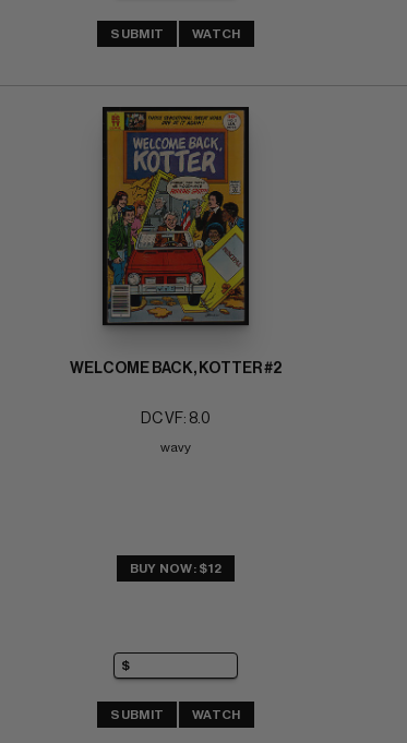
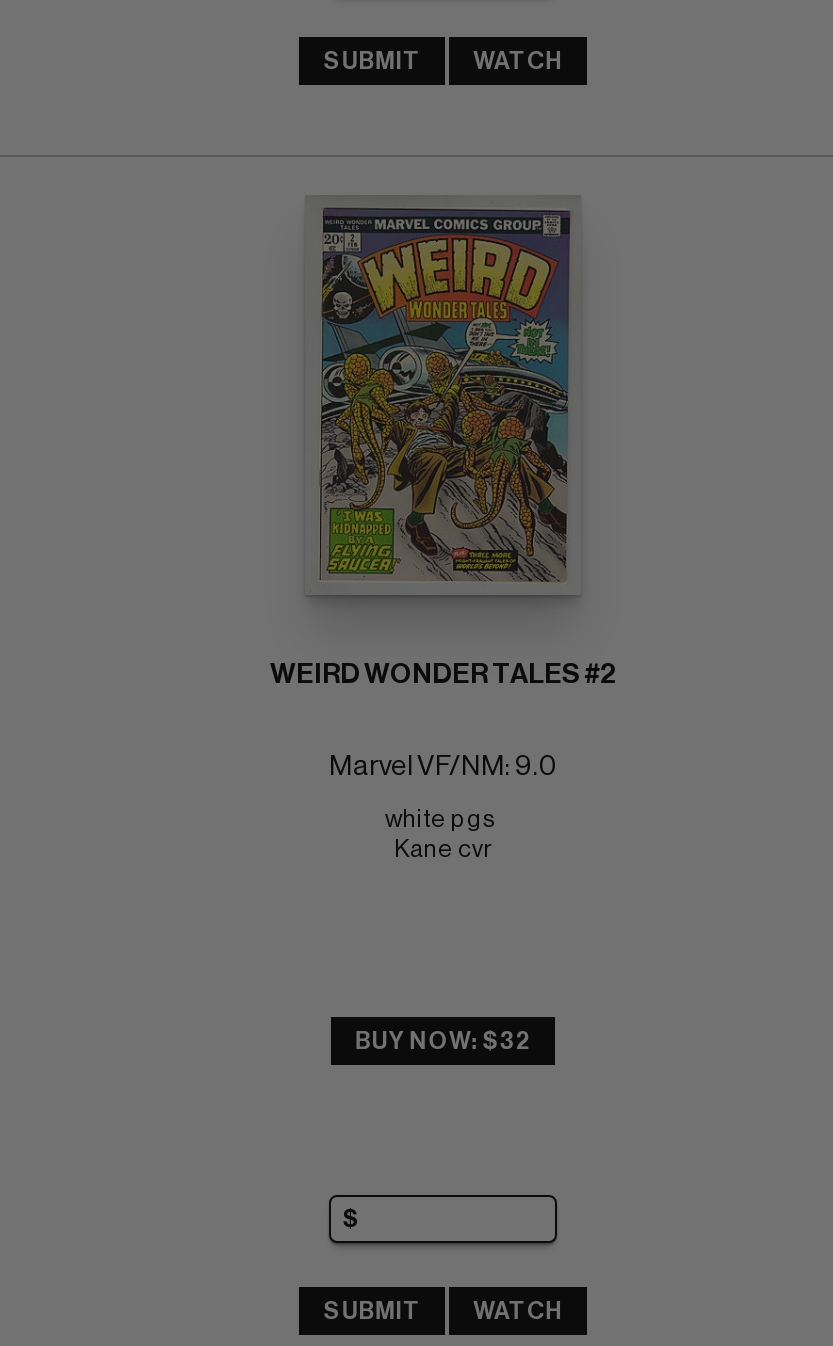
[70,106,282,376] [image] | WELCOME BACK, KOTTER #2 -> [270,196,616,690] [image] | WEIRD WONDER TALES #2
[141,411,211,427] DC VF: 8.0 -> [329,754,557,782] Marvel VF/NM: 9.0
[160,441,191,454] wavy -> [385,808,501,862] white pgs | Kane cvr
[130,562,222,575] BUY NOW: $12 -> [355,1030,531,1054] BUY NOW: $32

